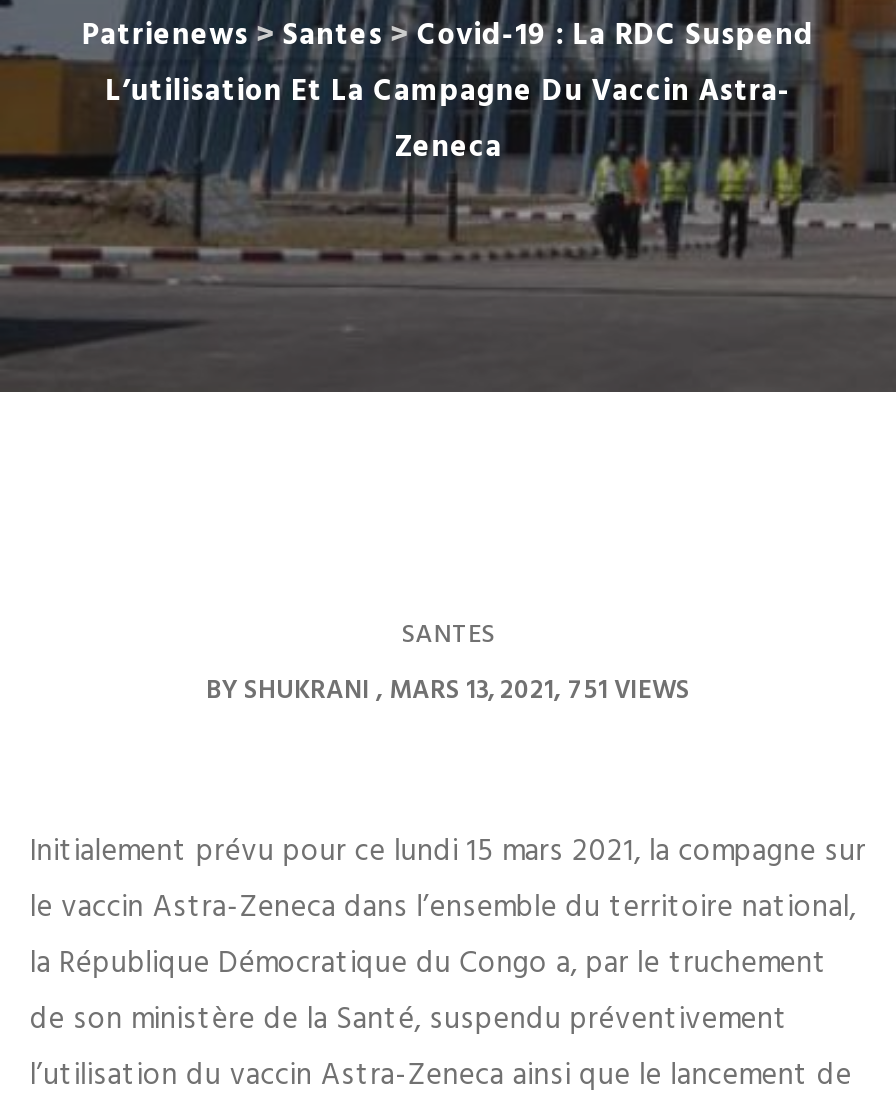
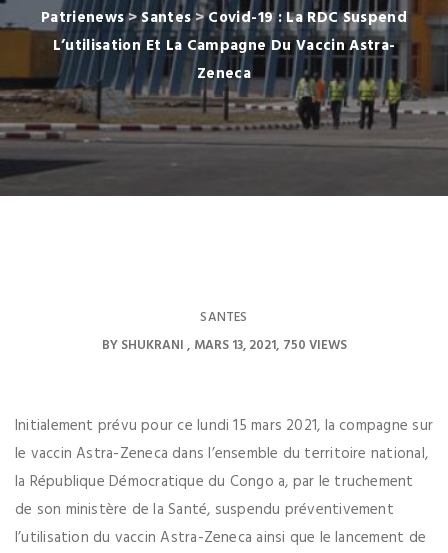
[206,670,690,712] BY SHUKRANI MARS 13, 2021 751 VIEWS -> [101,335,346,356] BY SHUKRANI MARS 13, 2021 750 VIEWS

